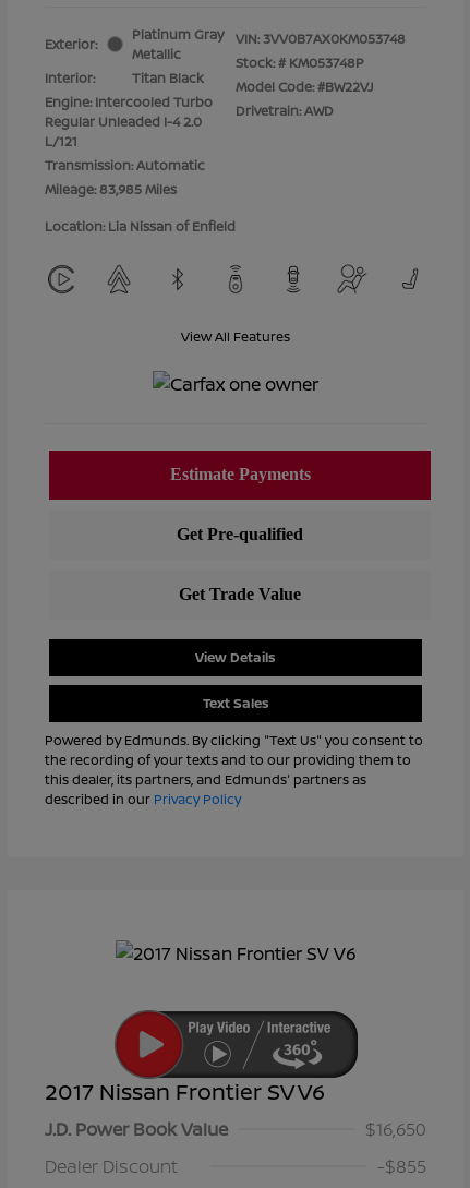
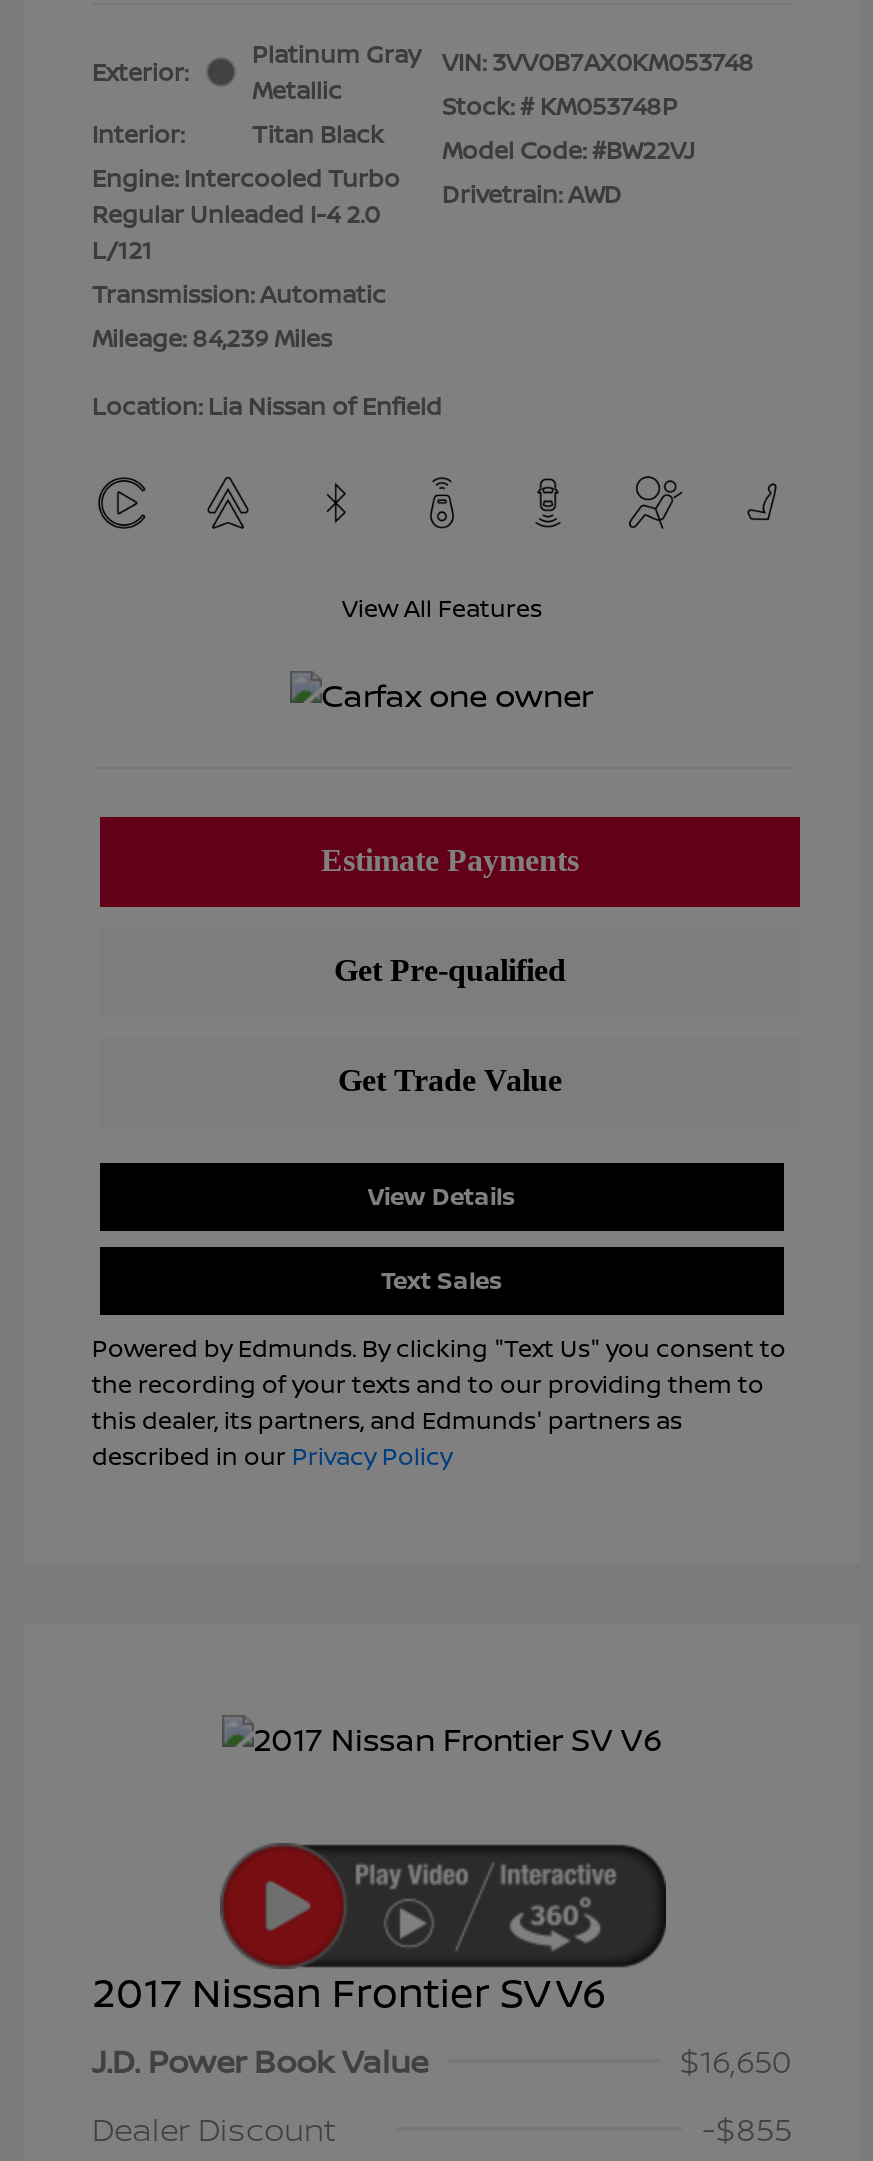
[45,180,177,199] Mileage: 83,985 Miles -> [92,321,332,355] Mileage: 84,239 Miles

